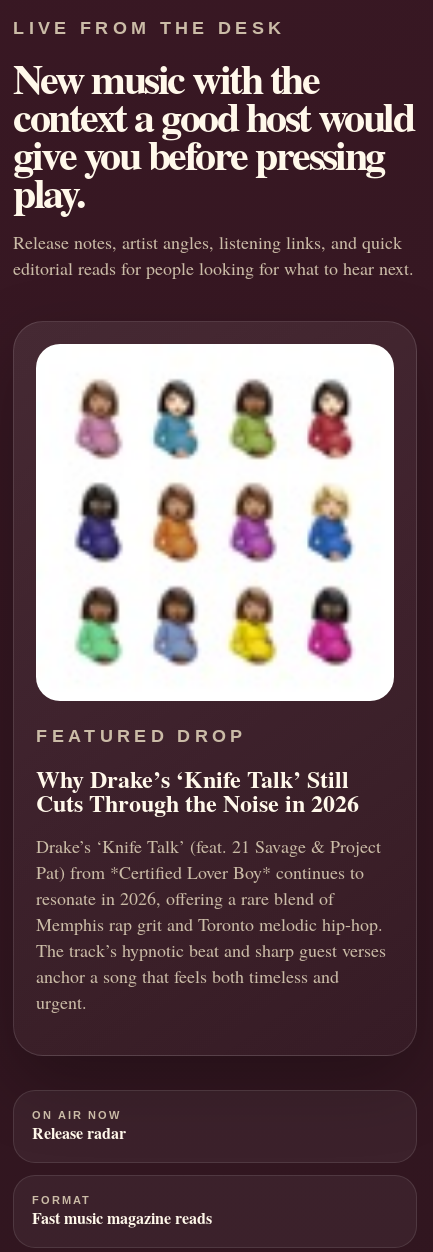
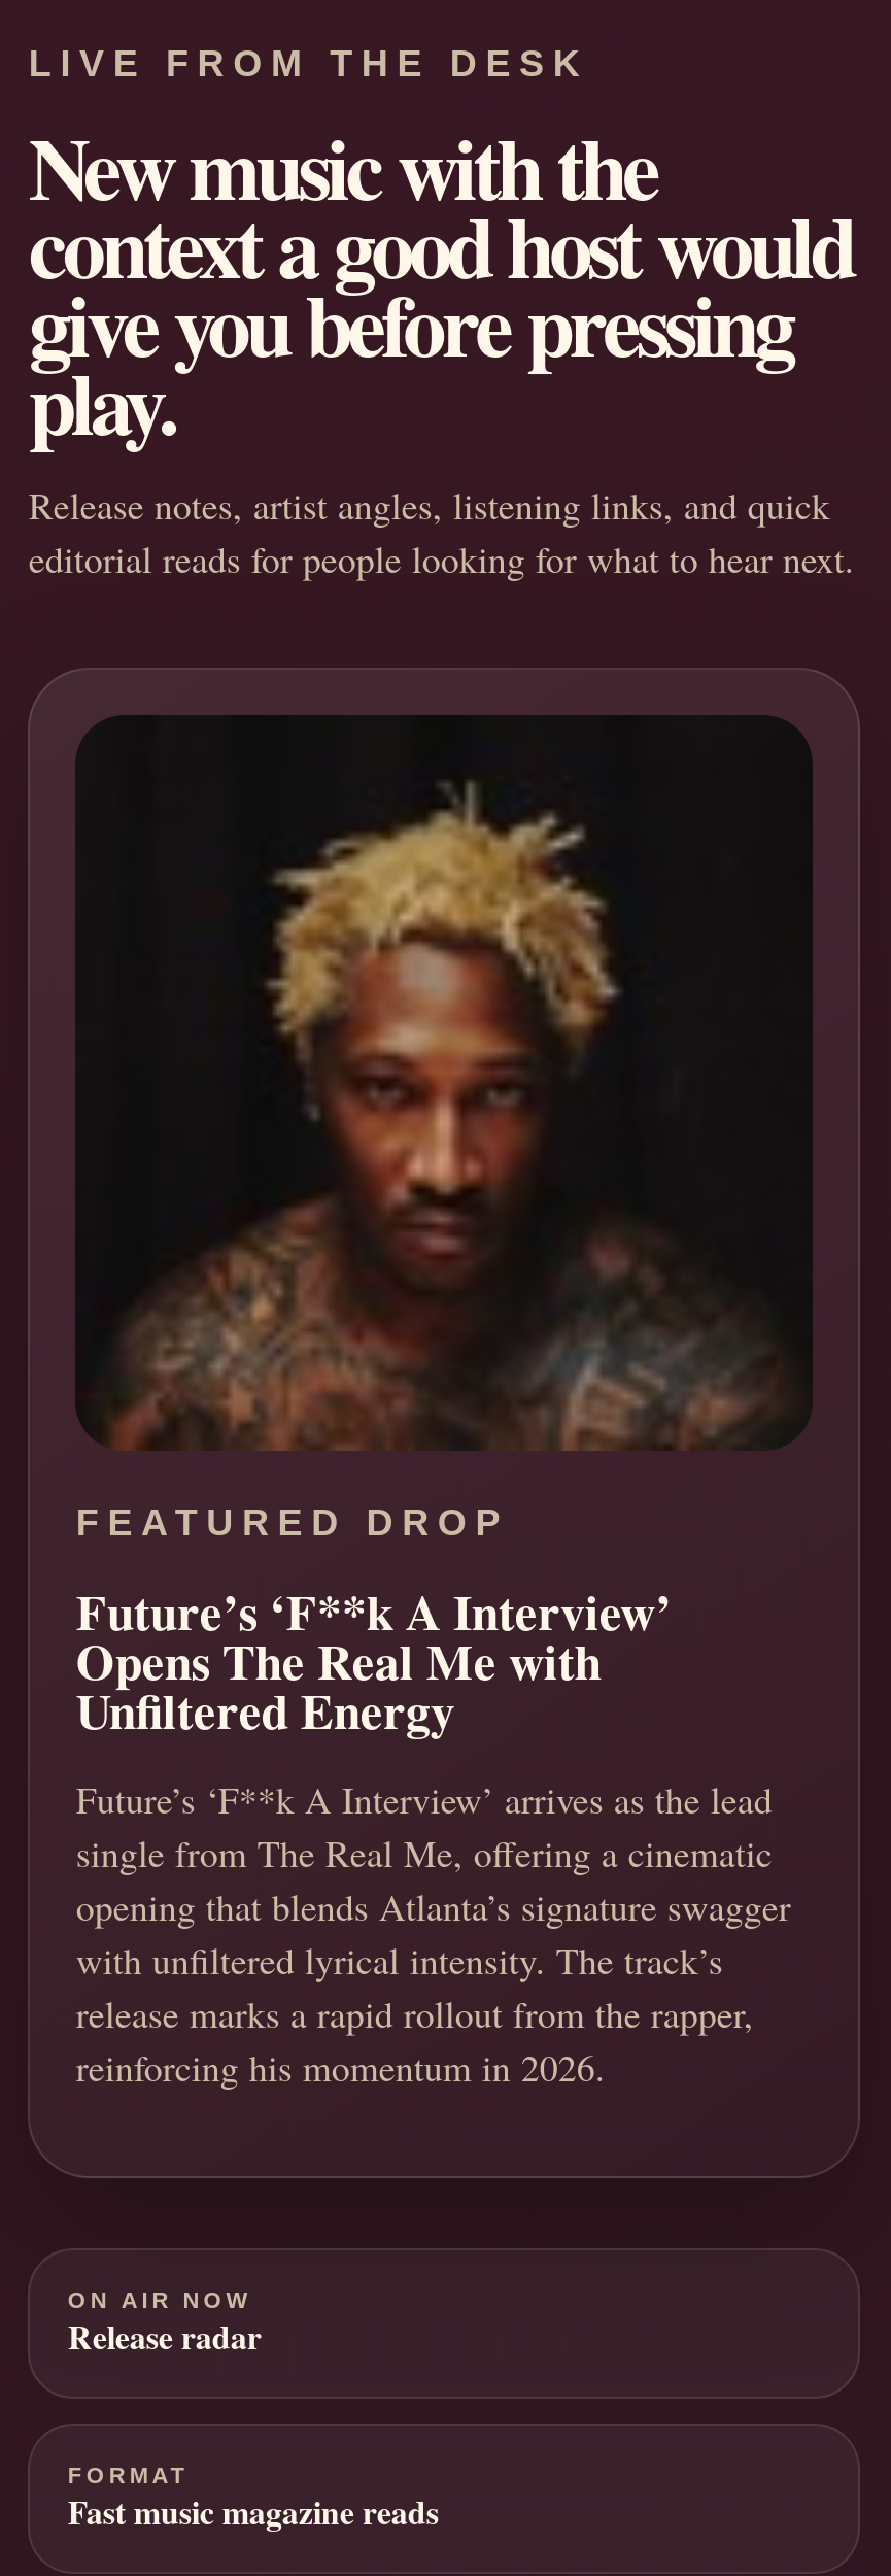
[35,343,395,702] [image] -> [75,713,813,1451] [image]
[36,761,386,1014] Why Drake’s ‘Knife Talk’ Still | Cuts Through the Noise in 2026 | Drake’s ‘Knife Talk’ (feat. 21 Savage & Project | Pat) from *Certified Lover Boy* continues to | resonate in 2026, offering a rare blend of | Memphis rap grit and Toronto melodic hip-hop. | The track’s hypnotic beat and sharp guest verses | anchor a song that feels both timeless and | urgent. -> [76,1575,791,2092] Future’s ‘F**k A Interview’ | Opens The Real Me with | Unfiltered Energy | Future’s ‘F**k A Interview’ arrives as the lead | single from The Real Me, offering a cinematic | opening that blends Atlanta’s signature swagger | with unfiltered lyrical intensity. The track’s | release marks a rapid rollout from the rapper, | reinforcing his momentum in 2026.

